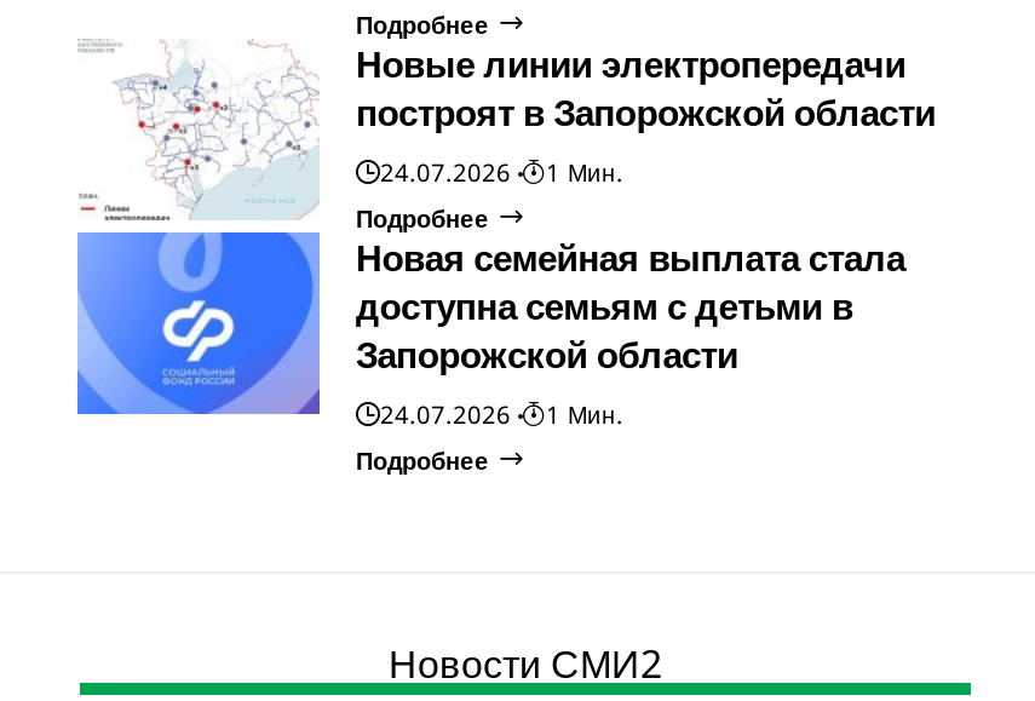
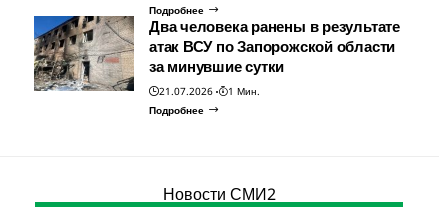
[75,39,935,431] [image] | Новые линии электропередачи | построят в Запорожской области | 24.07.2026 | 1 Мин. | Подробнее | Новая семейная выплата стала | доступна семьям с детьми в | Запорожской области | 24.07.2026 -> [33,15,400,98] [image] | Два человека ранены в результате | атак ВСУ по Запорожской области | за минувшие сутки | 21.07.2026

